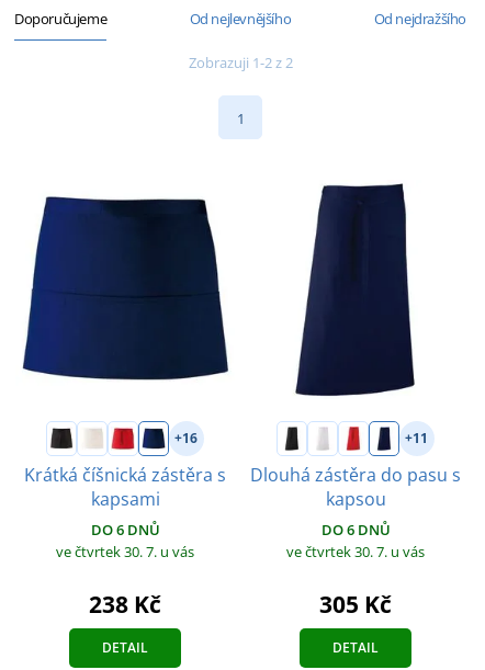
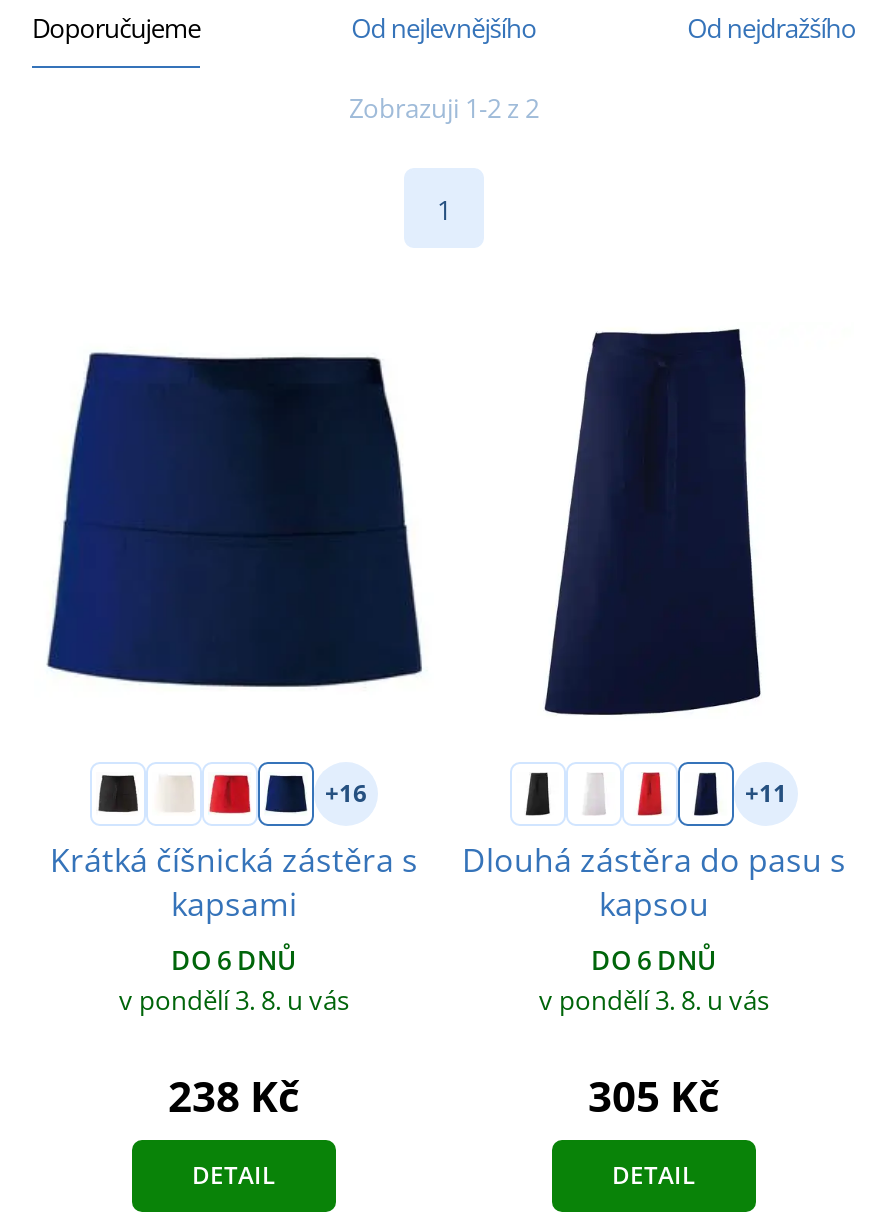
[56,542,194,561] ve čtvrtek 30. 7. u vás -> [119,982,349,1018] v pondělí 3. 8. u vás
[286,542,425,561] ve čtvrtek 30. 7. u vás -> [539,982,769,1018] v pondělí 3. 8. u vás

